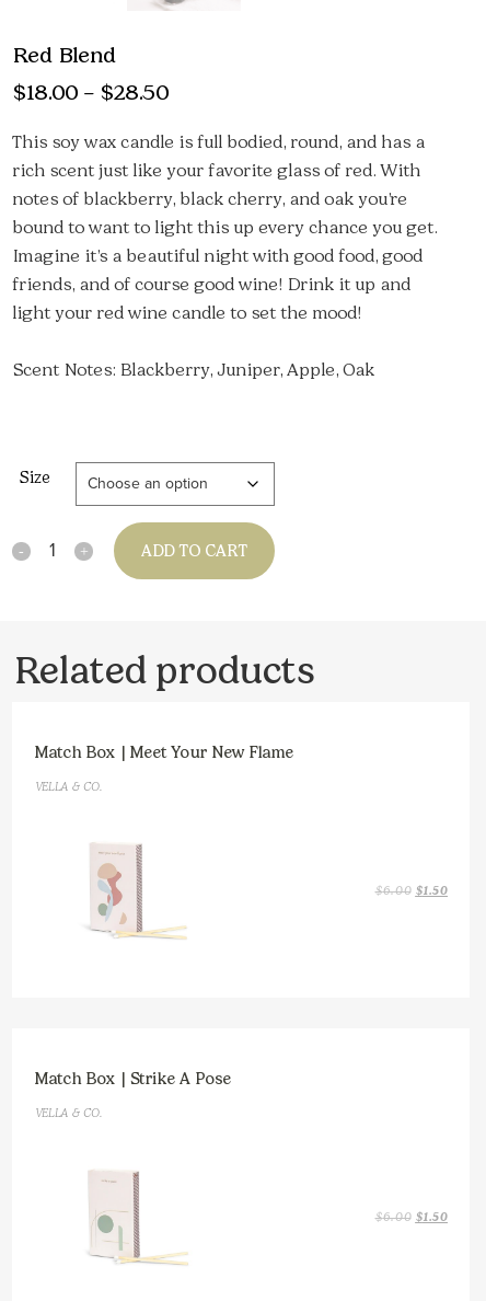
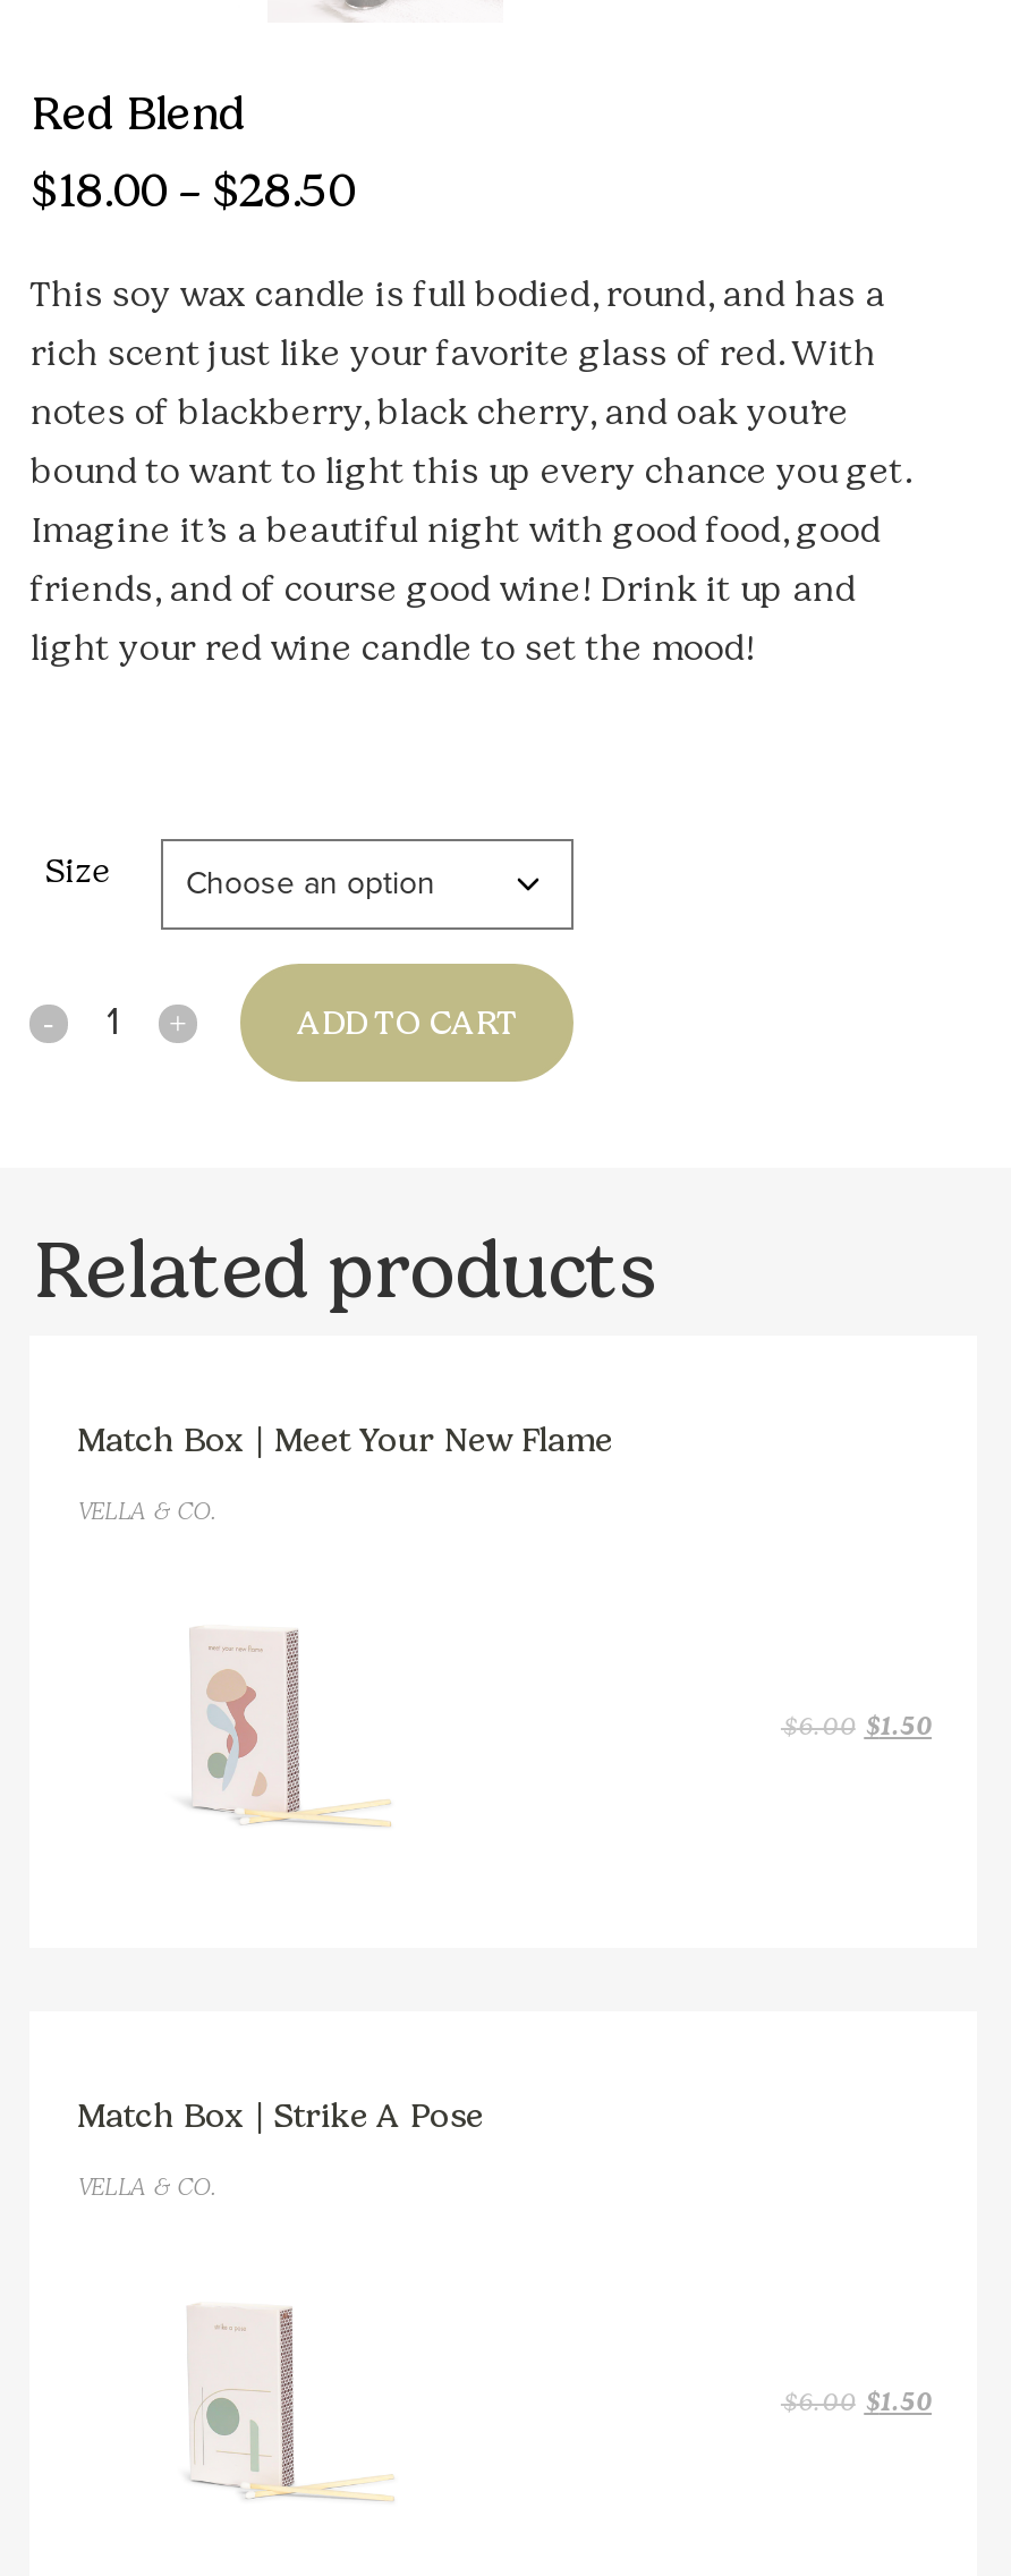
[12,359,374,379] Scent Notes: Blackberry, Juniper, Apple, Oak -> none

